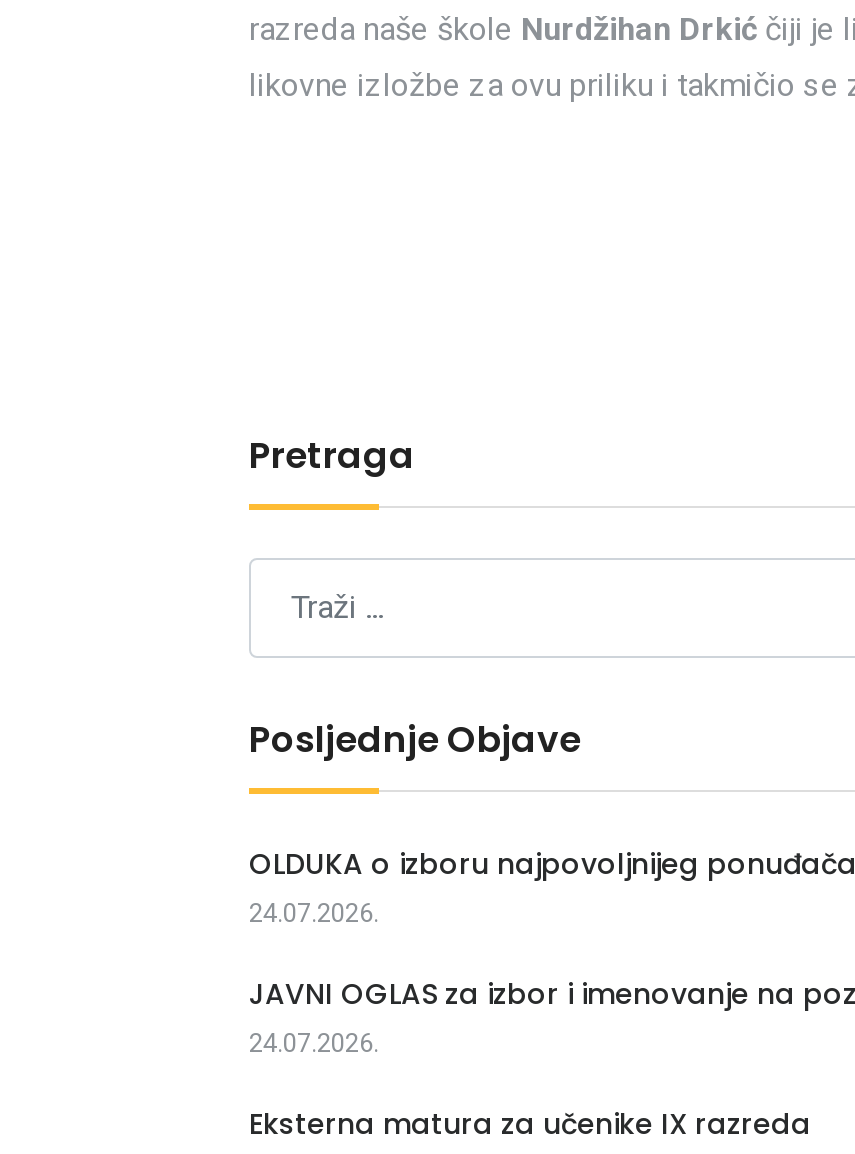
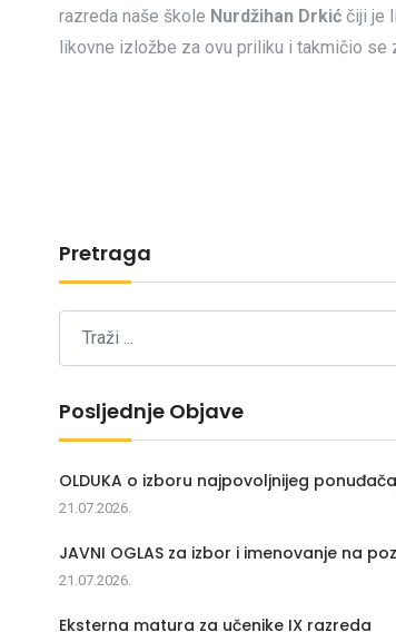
[249,898,379,928] 24.07.2026. -> [59,499,131,516] 21.07.2026.
[249,1028,379,1058] 24.07.2026. -> [59,572,131,588] 21.07.2026.

